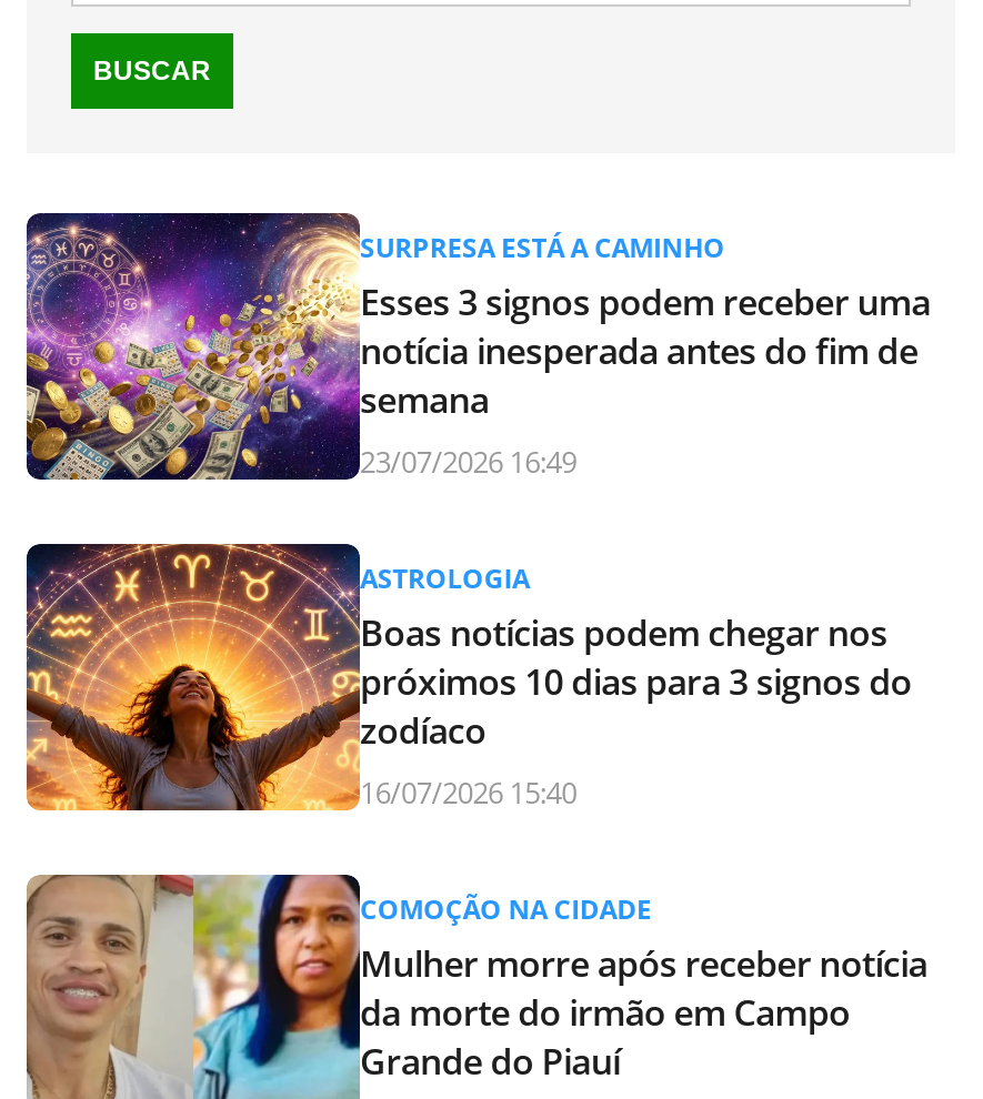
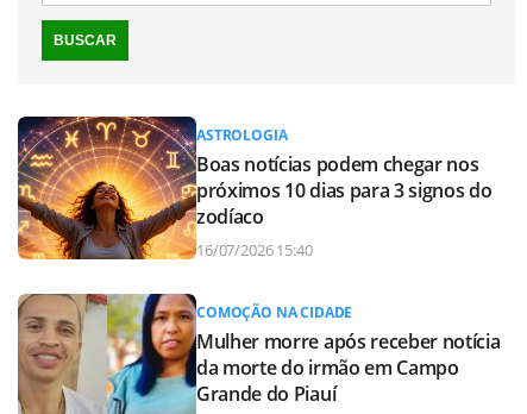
[24,211,930,482] [image] | SURPRESA ESTÁ A CAMINHO | Esses 3 signos podem receber uma | notícia inesperada antes do fim de | semana | 23/07/2026 16:49 -> none

